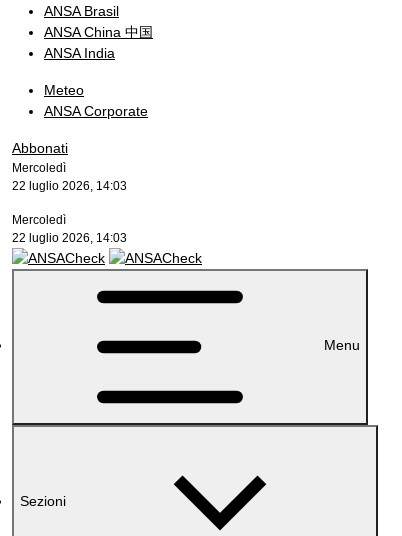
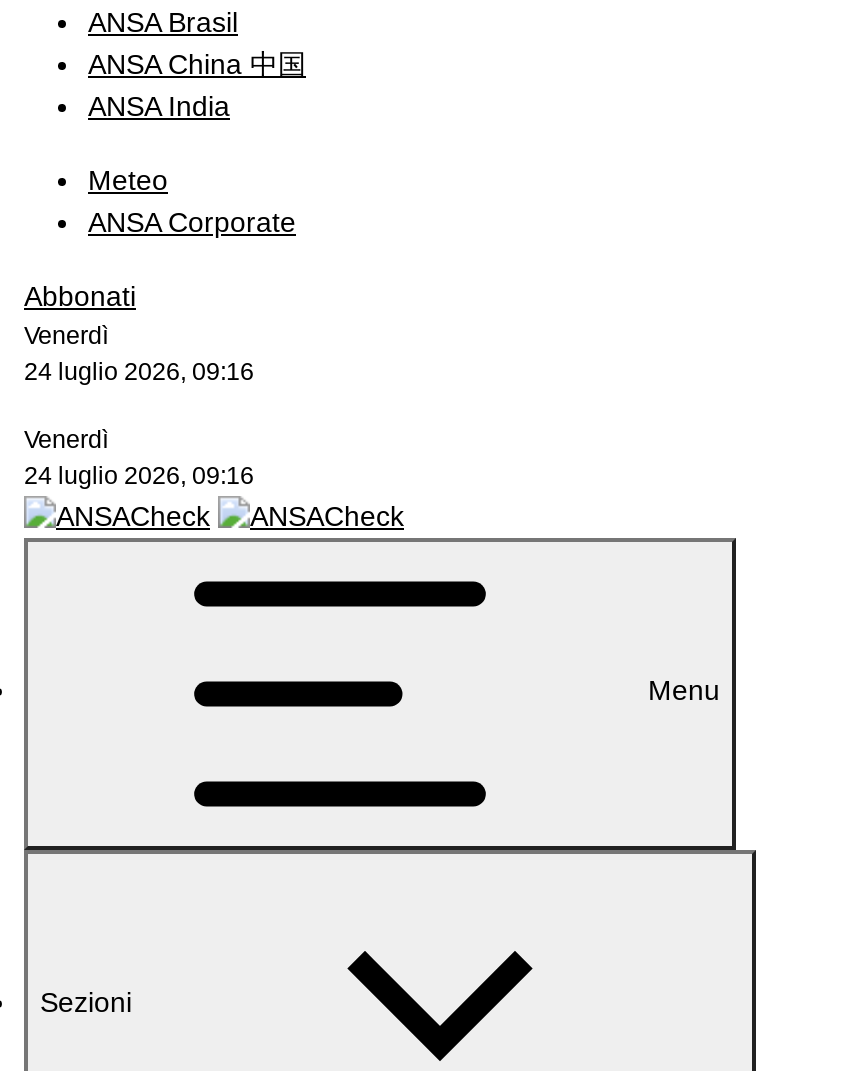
[12,161,127,193] Mercoledì | 22 luglio 2026, 14:03 -> [24,322,254,386] Venerdì | 24 luglio 2026, 09:16
[12,213,127,245] Mercoledì | 22 luglio 2026, 14:03 -> [24,426,254,490] Venerdì | 24 luglio 2026, 09:16

